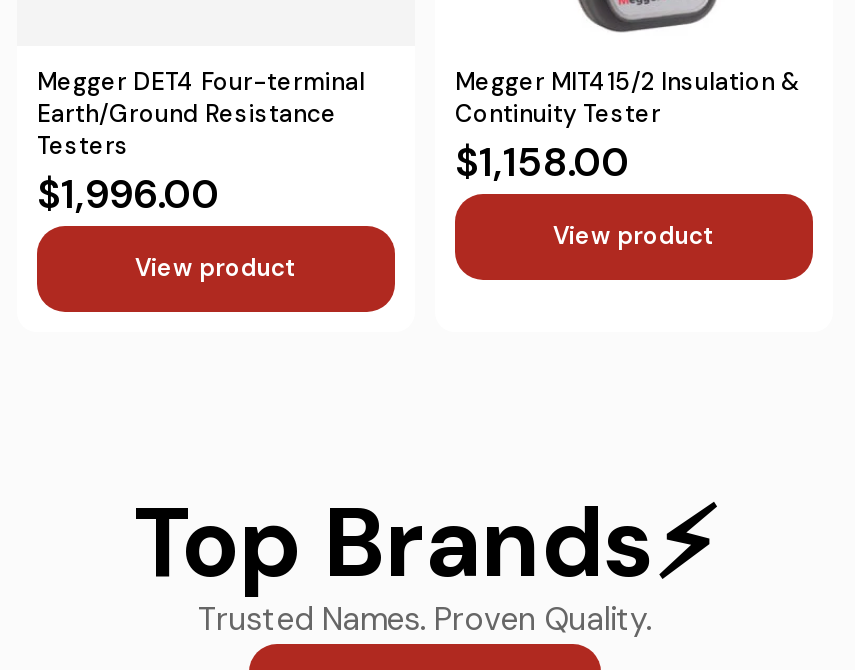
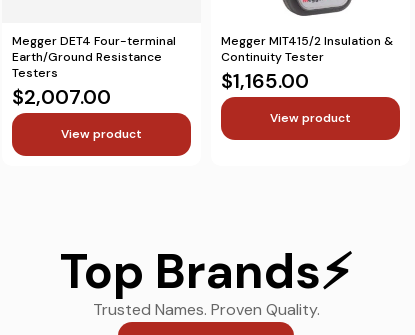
[455,136,629,188] $1,158.00 -> [221,68,309,94] $1,165.00
[37,168,219,220] $1,996.00 -> [12,84,111,110] $2,007.00

